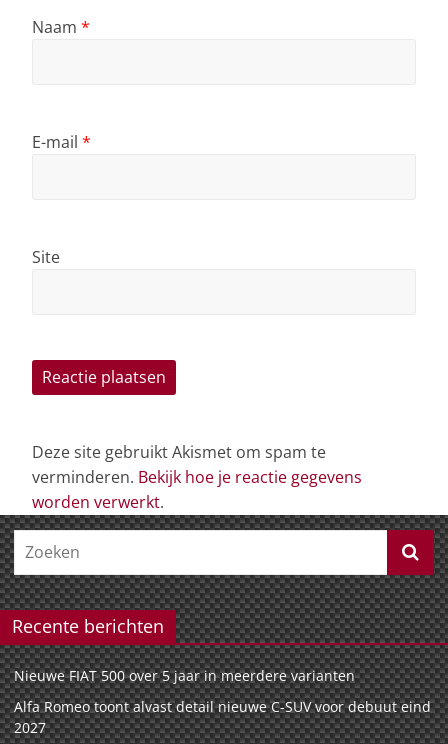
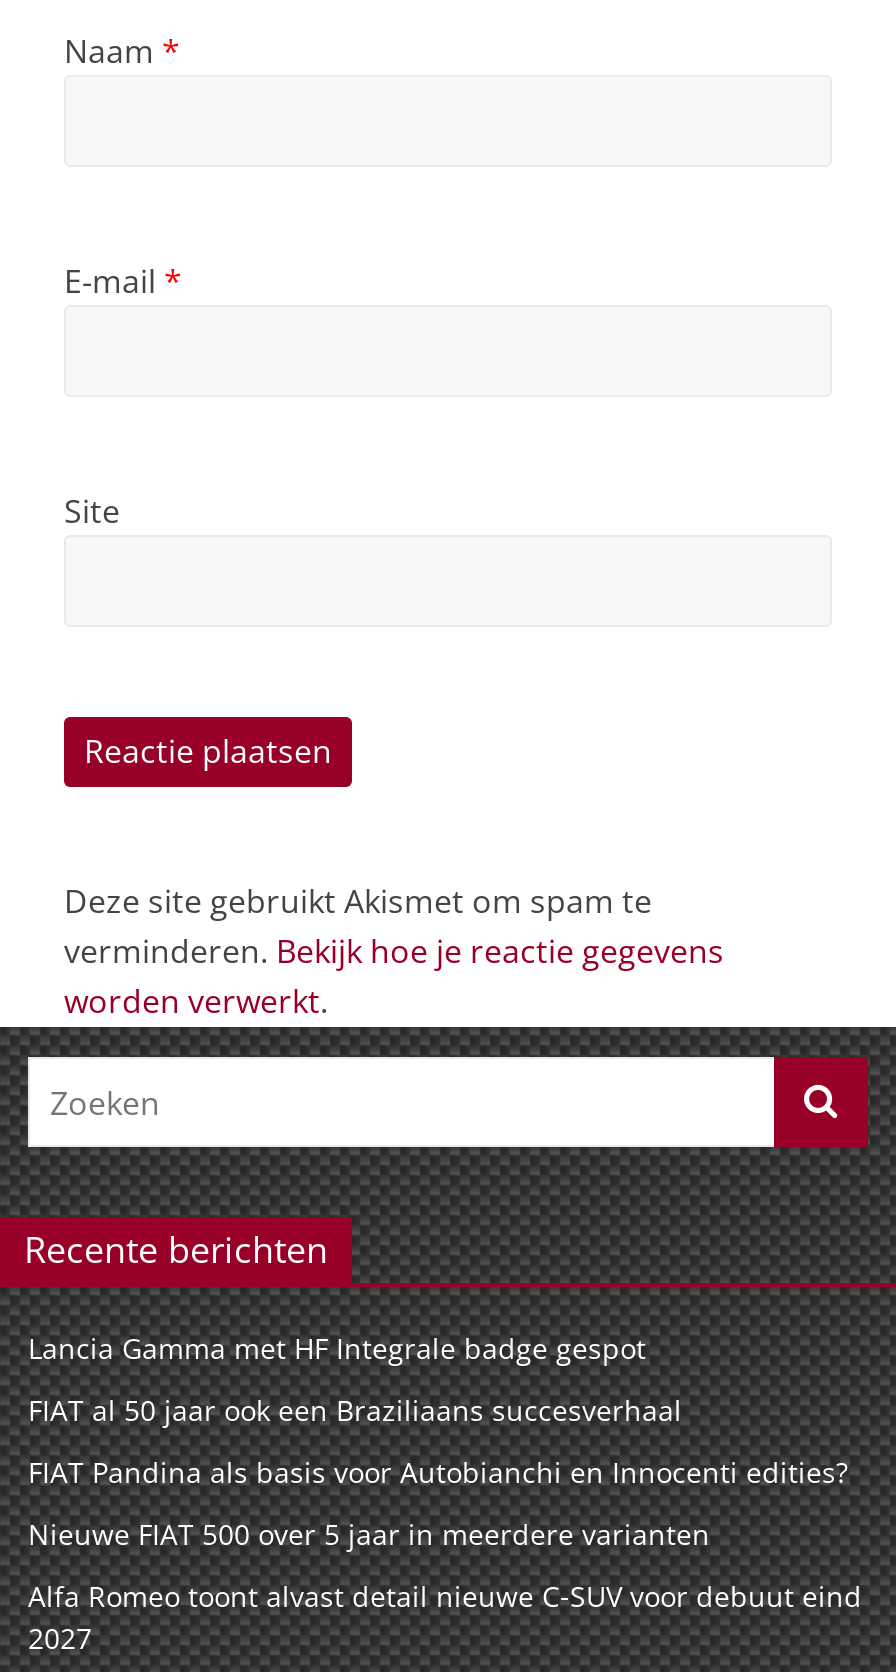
none -> [28,1329,848,1491] Lancia Gamma met HF Integrale badge gespot | FIAT al 50 jaar ook een Braziliaans succesverhaal | FIAT Pandina als basis voor Autobianchi en Innocenti edities?

